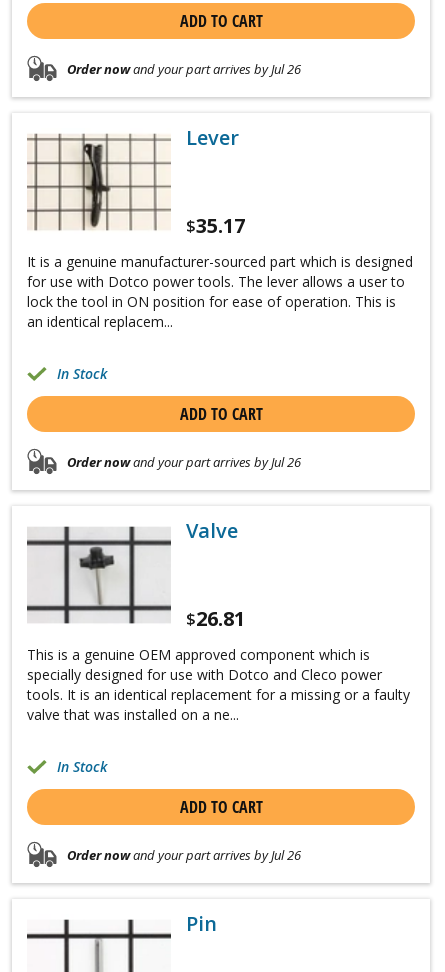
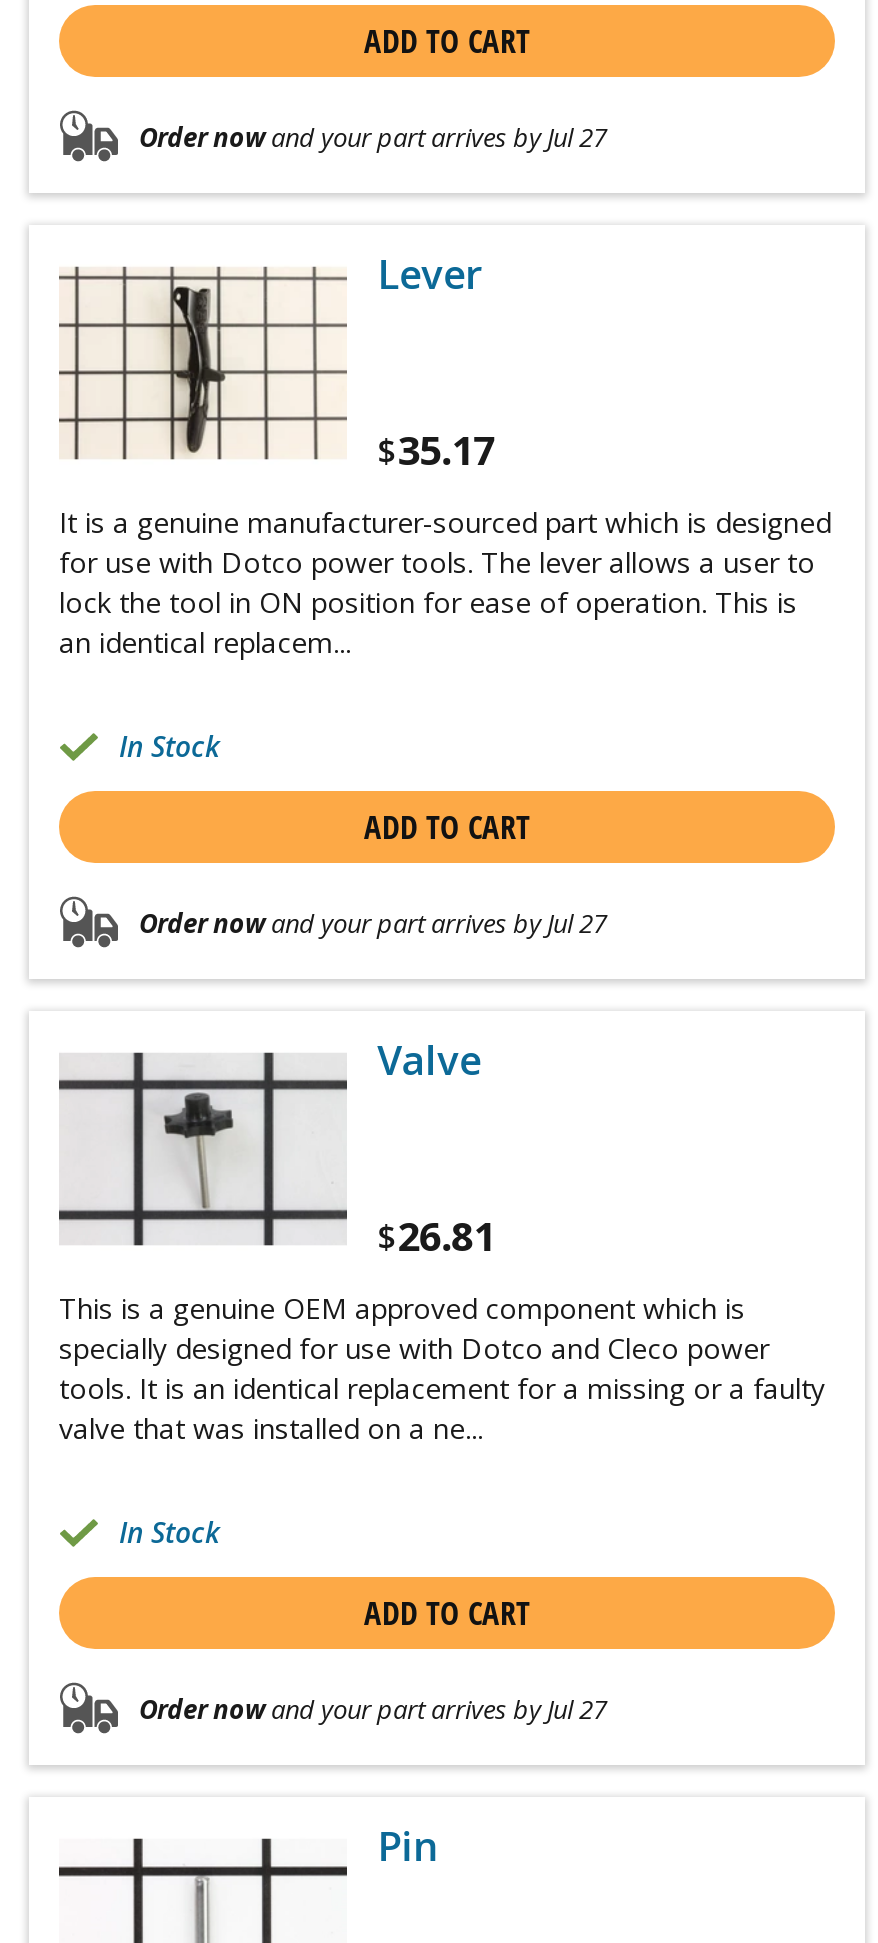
[67,60,301,78] Order nowand your part arrives by Jul 26 -> [139,118,607,154] Order nowand your part arrives by Jul 27
[67,453,301,471] Order nowand your part arrives by Jul 26 -> [139,904,607,940] Order nowand your part arrives by Jul 27
[67,846,301,864] Order nowand your part arrives by Jul 26 -> [139,1691,607,1727] Order nowand your part arrives by Jul 27

